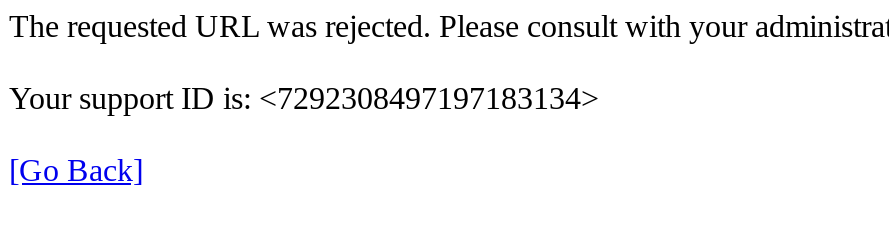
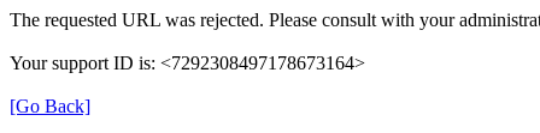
[9,81,599,115] Your support ID is: <7292308497197183134> -> [10,53,365,73] Your support ID is: <7292308497178673164>

